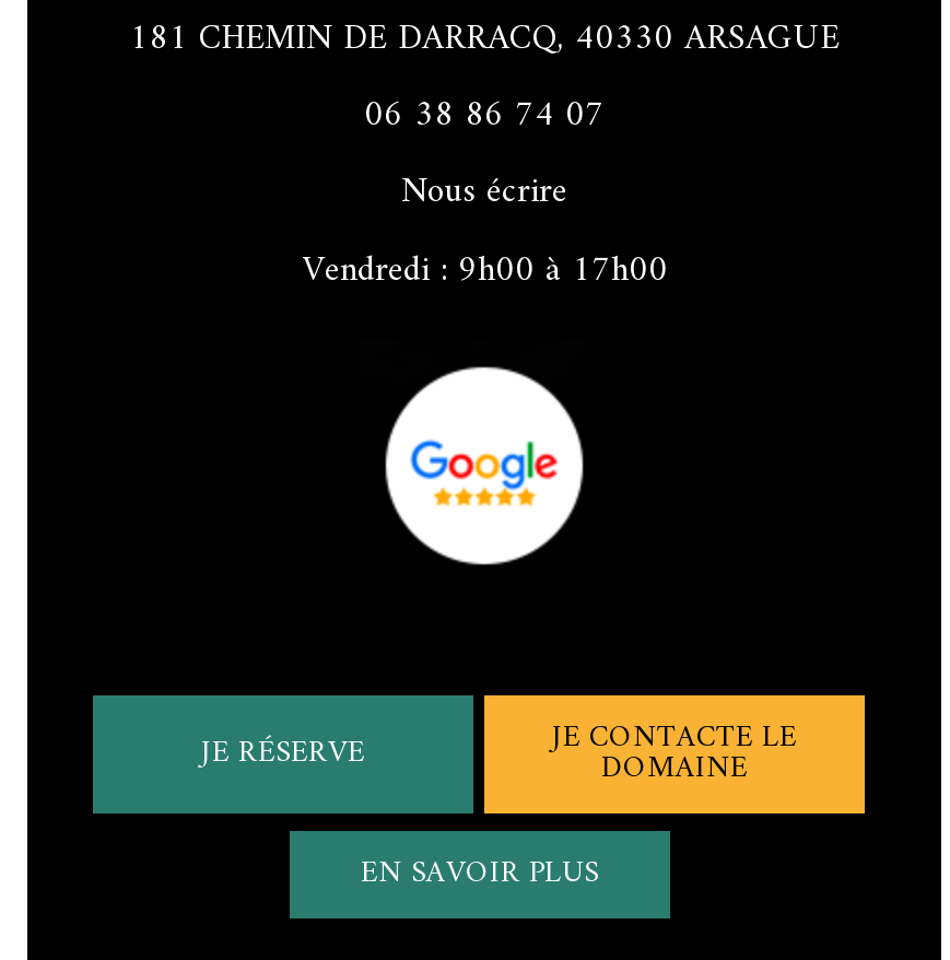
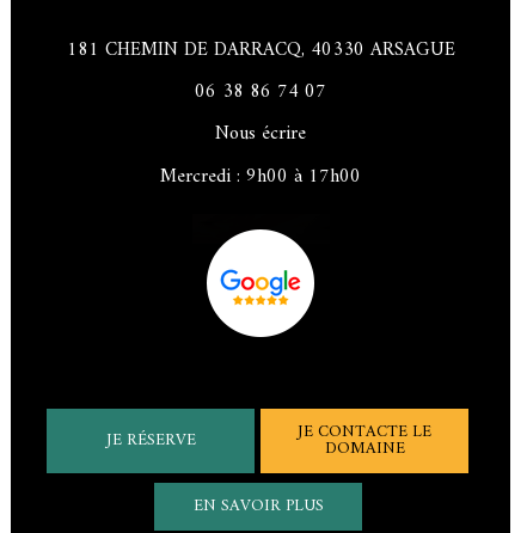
[302,239,667,301] Vendredi : 9h00 à 17h00 -> [160,160,361,193] Mercredi : 9h00 à 17h00

